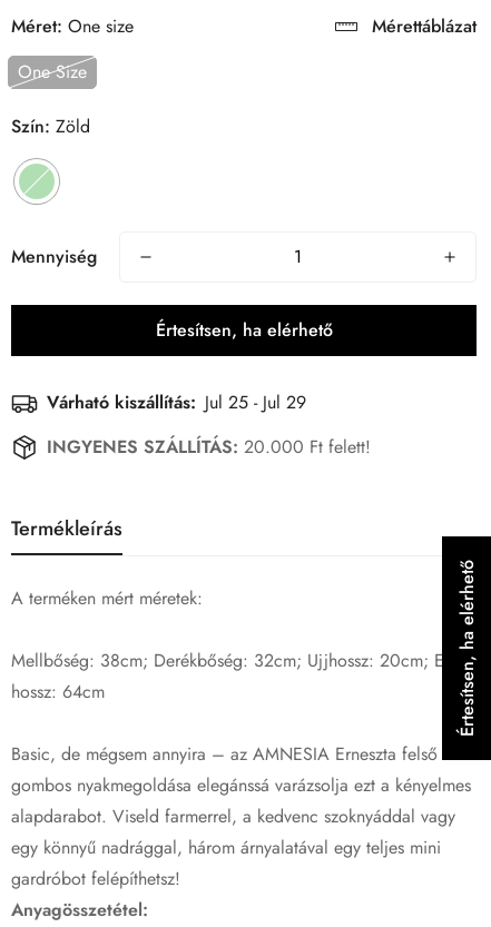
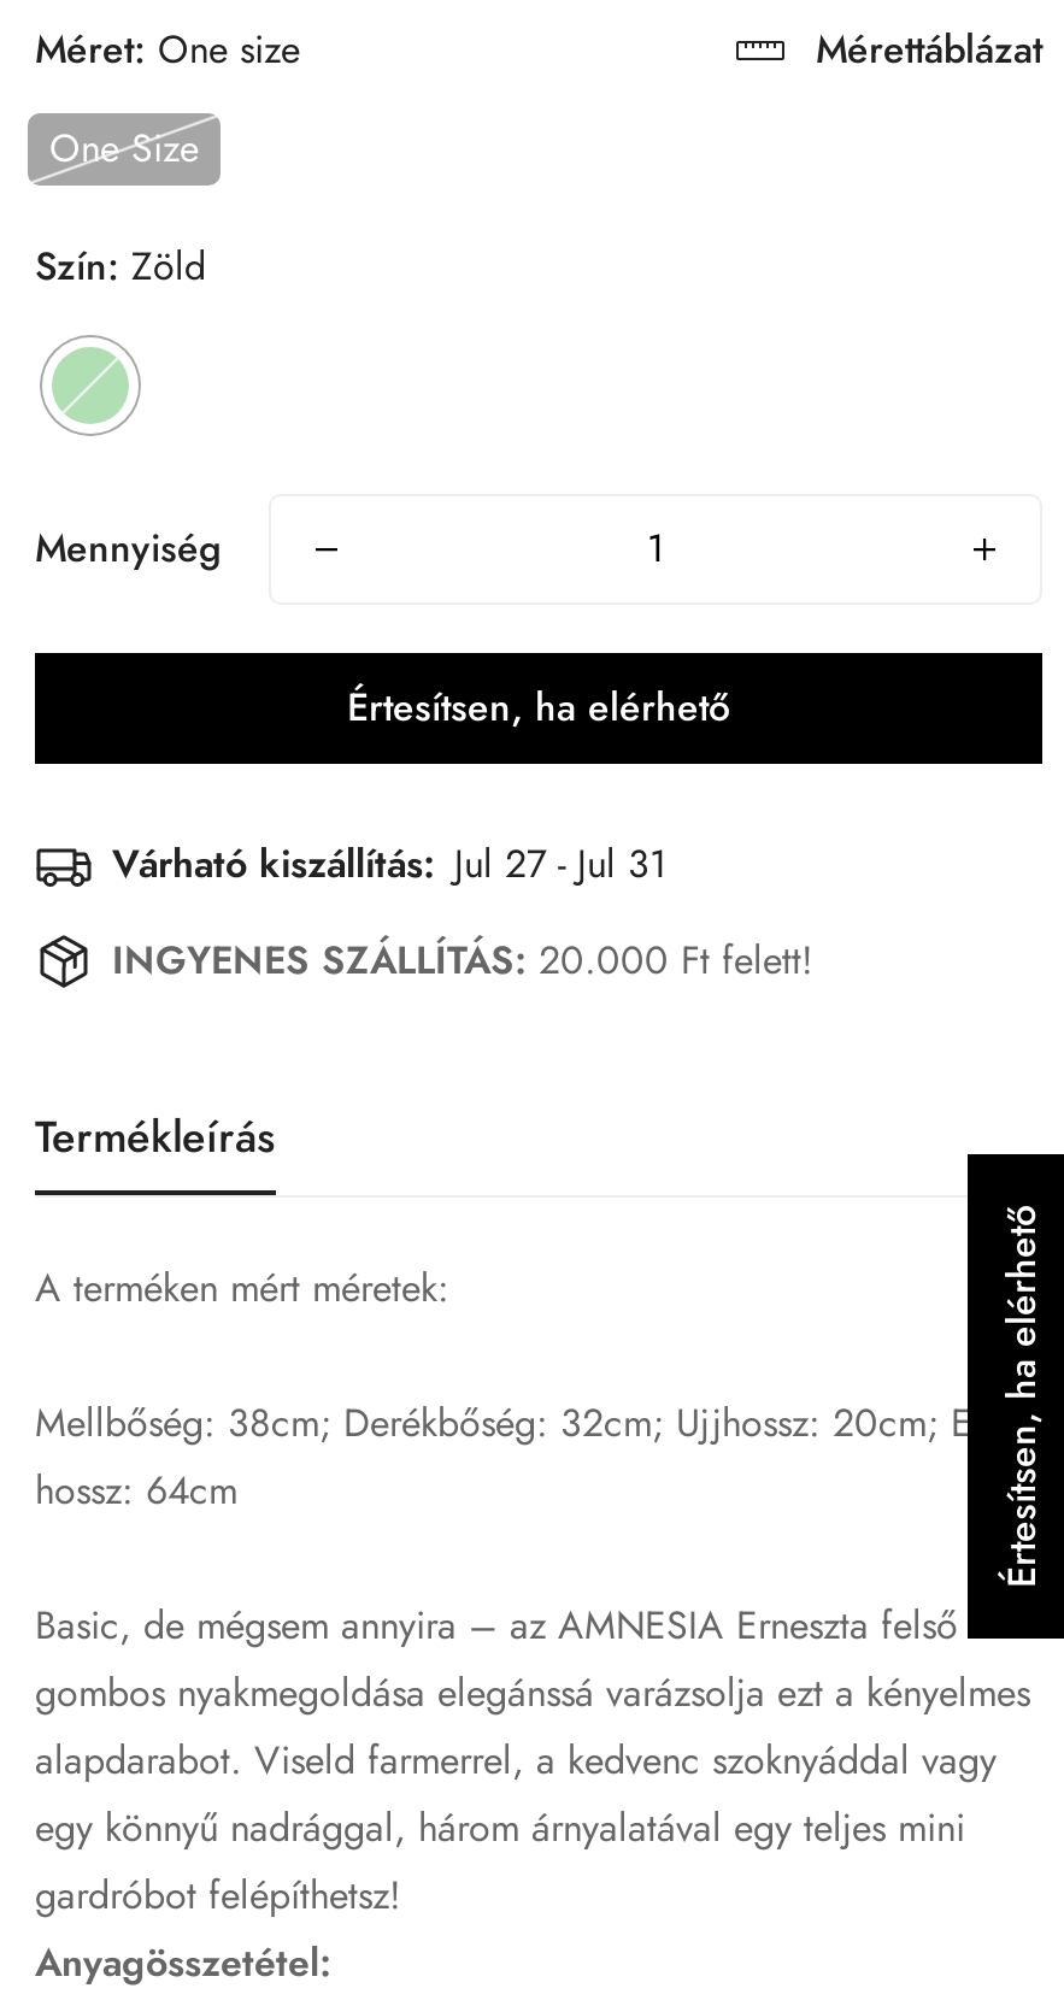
[47,390,306,416] Várható kiszállítás: Jul 25 - Jul 29 -> [112,837,666,893] Várható kiszállítás: Jul 27 - Jul 31

